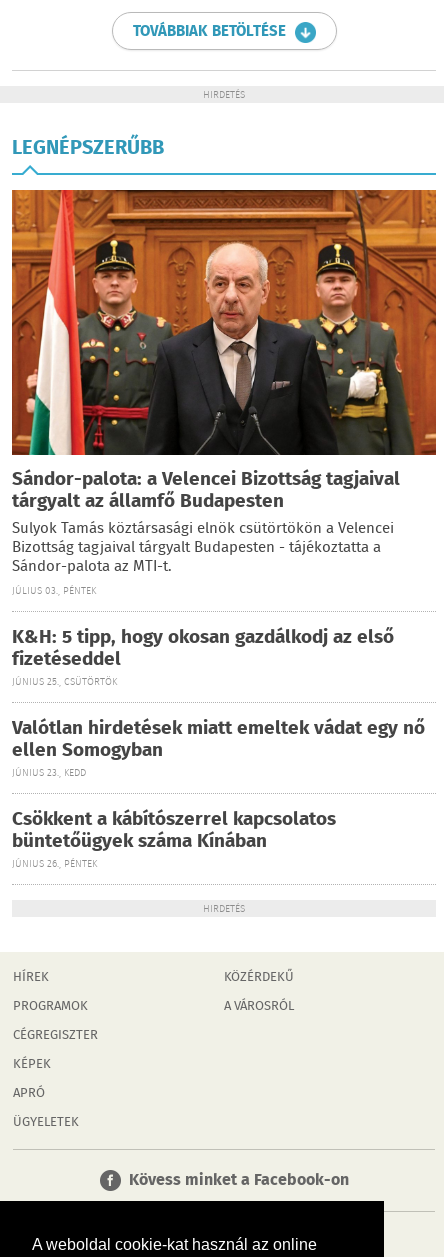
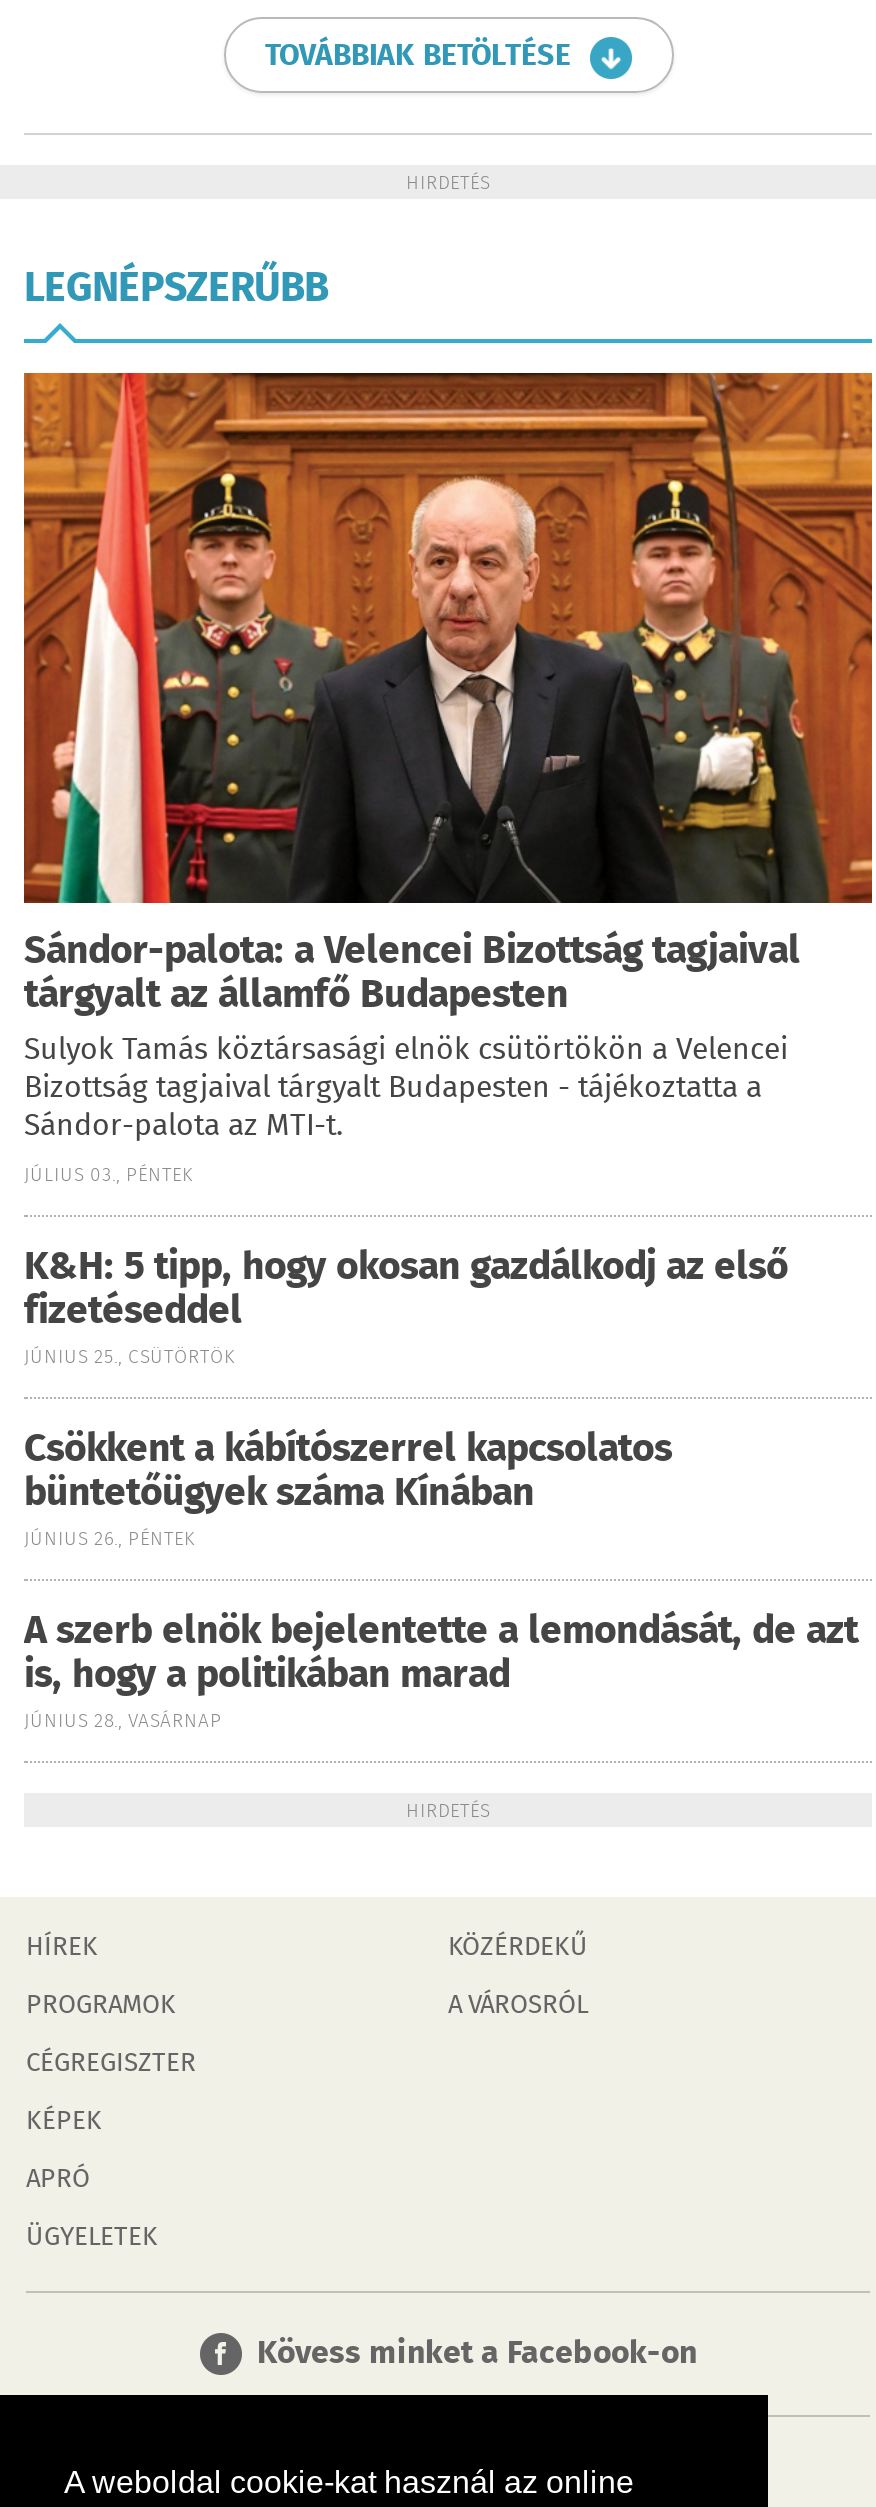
[12,714,425,781] Valótlan hirdetések miatt emeltek vádat egy nő | ellen Somogyban | JÚNIUS 23., KEDD -> none
moved [12,805,336,872] -> [24,1421,672,1555]: Csökkent a kábítószerrel kapcsolatos | büntetőügyek száma Kínában | JÚNIUS 26., PÉNTEK
none -> [24,1603,858,1737] A szerb elnök bejelentette a lemondását, de azt | is, hogy a politikában marad | JÚNIUS 28., VASÁRNAP

